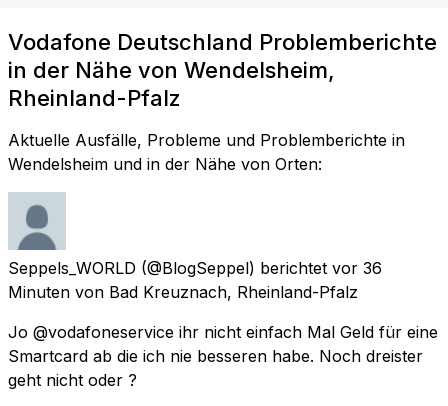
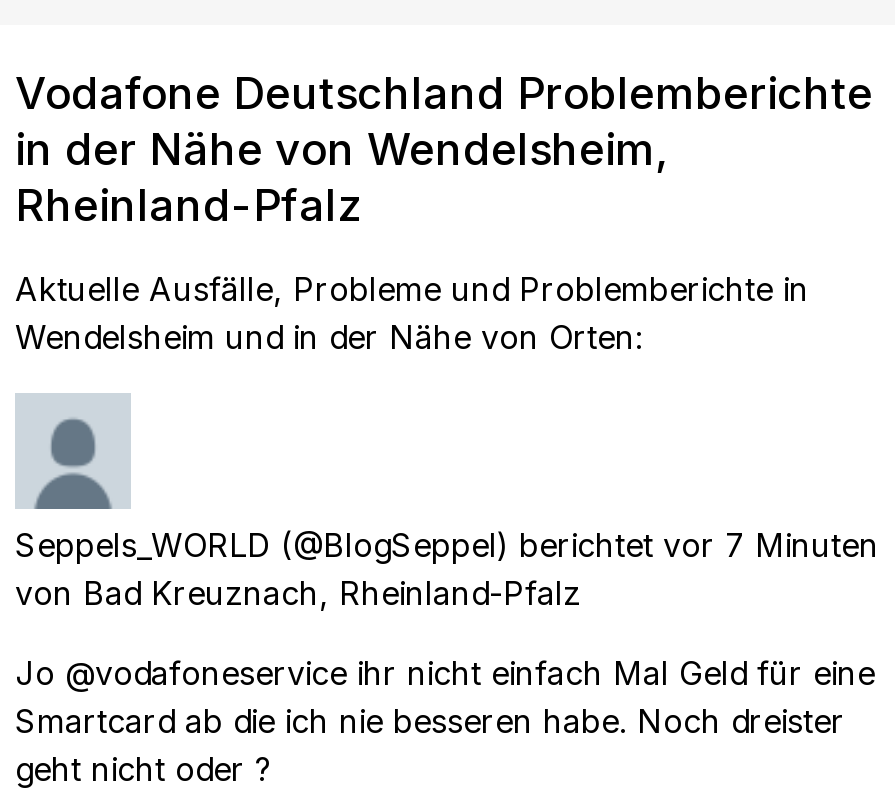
[8,258,382,302] Seppels_WORLD (@BlogSeppel) berichtet vor 36 | Minuten von Bad Kreuznach, Rheinland-Pfalz -> [15,525,879,613] Seppels_WORLD (@BlogSeppel) berichtet vor 7 Minuten | von Bad Kreuznach, Rheinland-Pfalz

